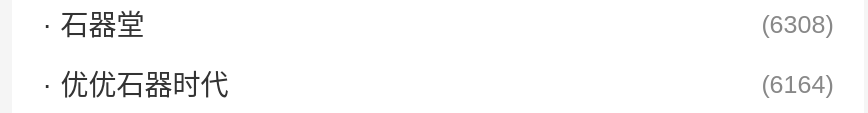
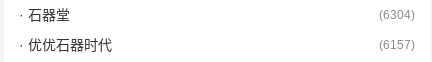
[762,12,834,40] (6308) -> [379,8,415,22] (6304)
[762,72,834,100] (6164) -> [379,38,415,52] (6157)

